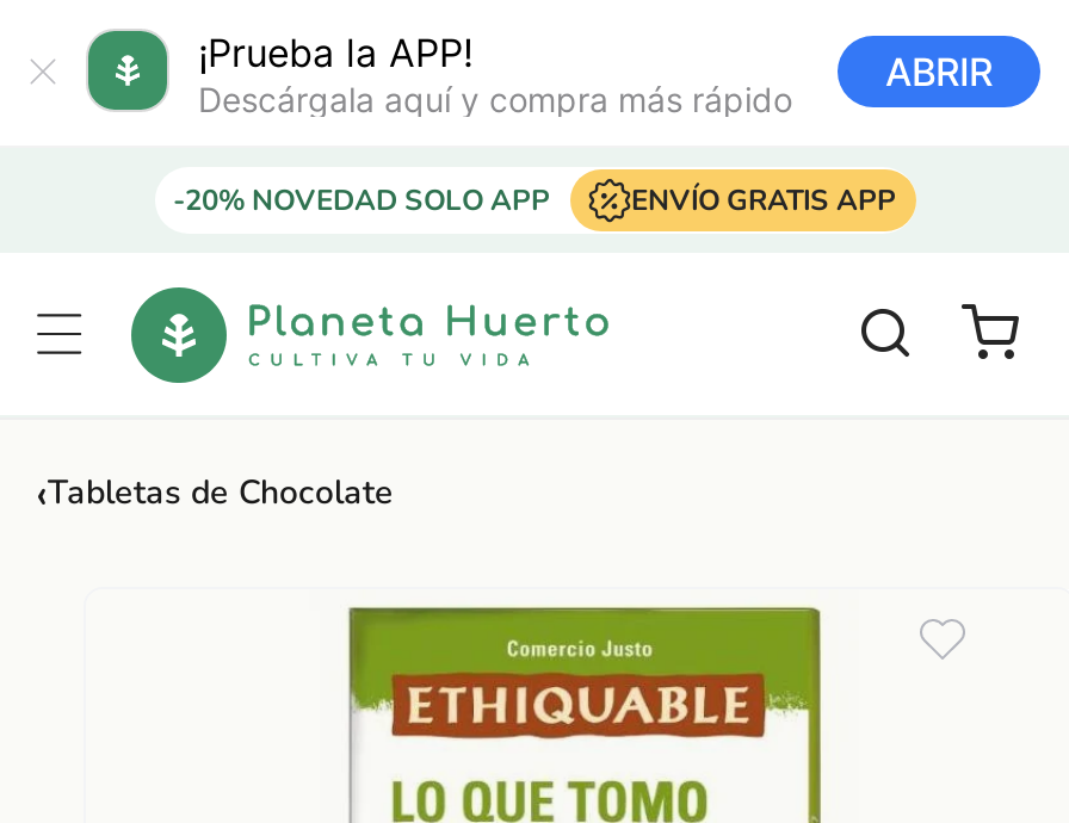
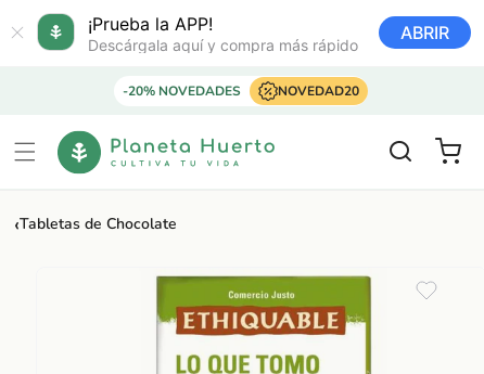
[173,181,896,219] -20% NOVEDAD SOLO APP | ENVÍO GRATIS APP -> [123,82,359,100] -20% NOVEDADES | NOVEDAD20

